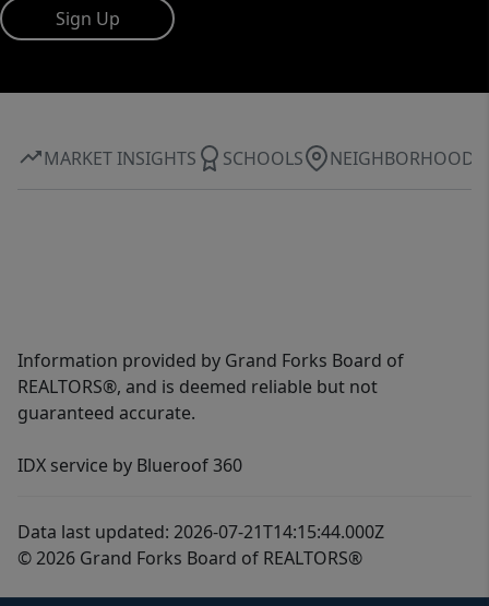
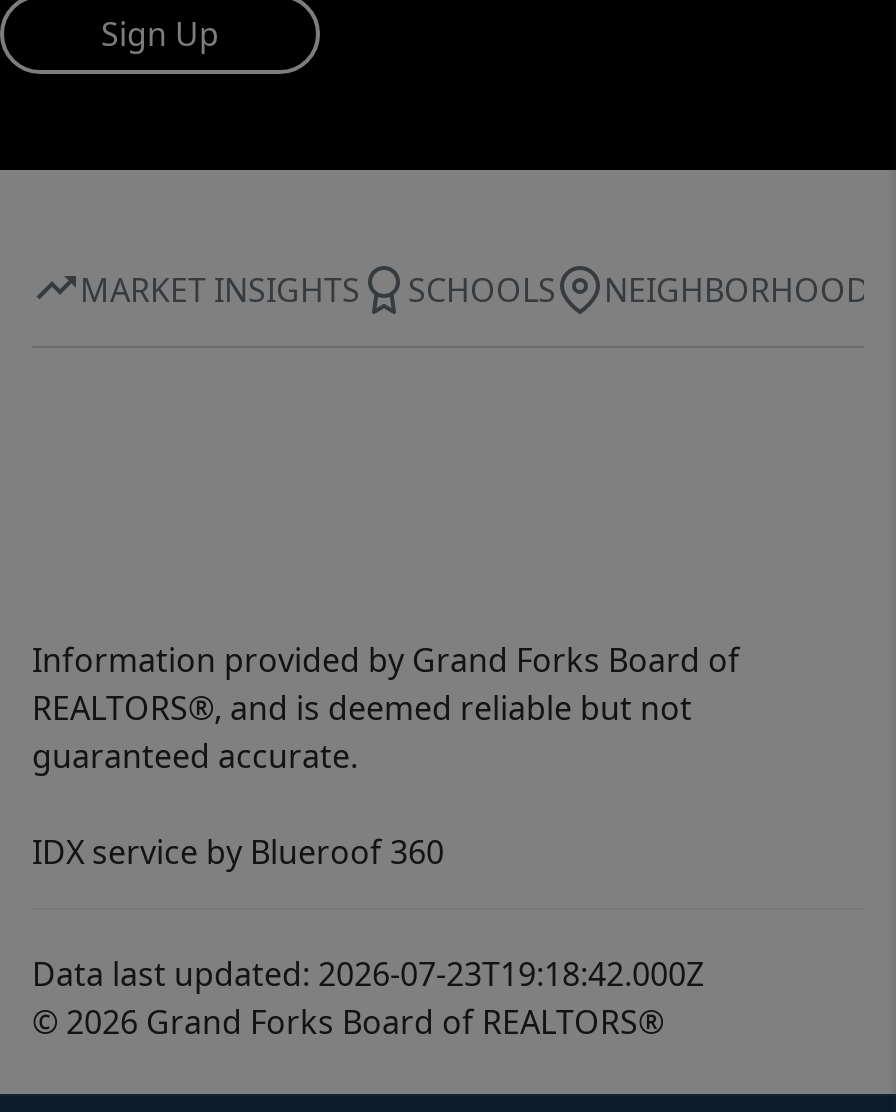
[17,520,384,544] Data last updated: 2026-07-21T14:15:44.000Z -> [32,953,704,997] Data last updated: 2026-07-23T19:18:42.000Z

